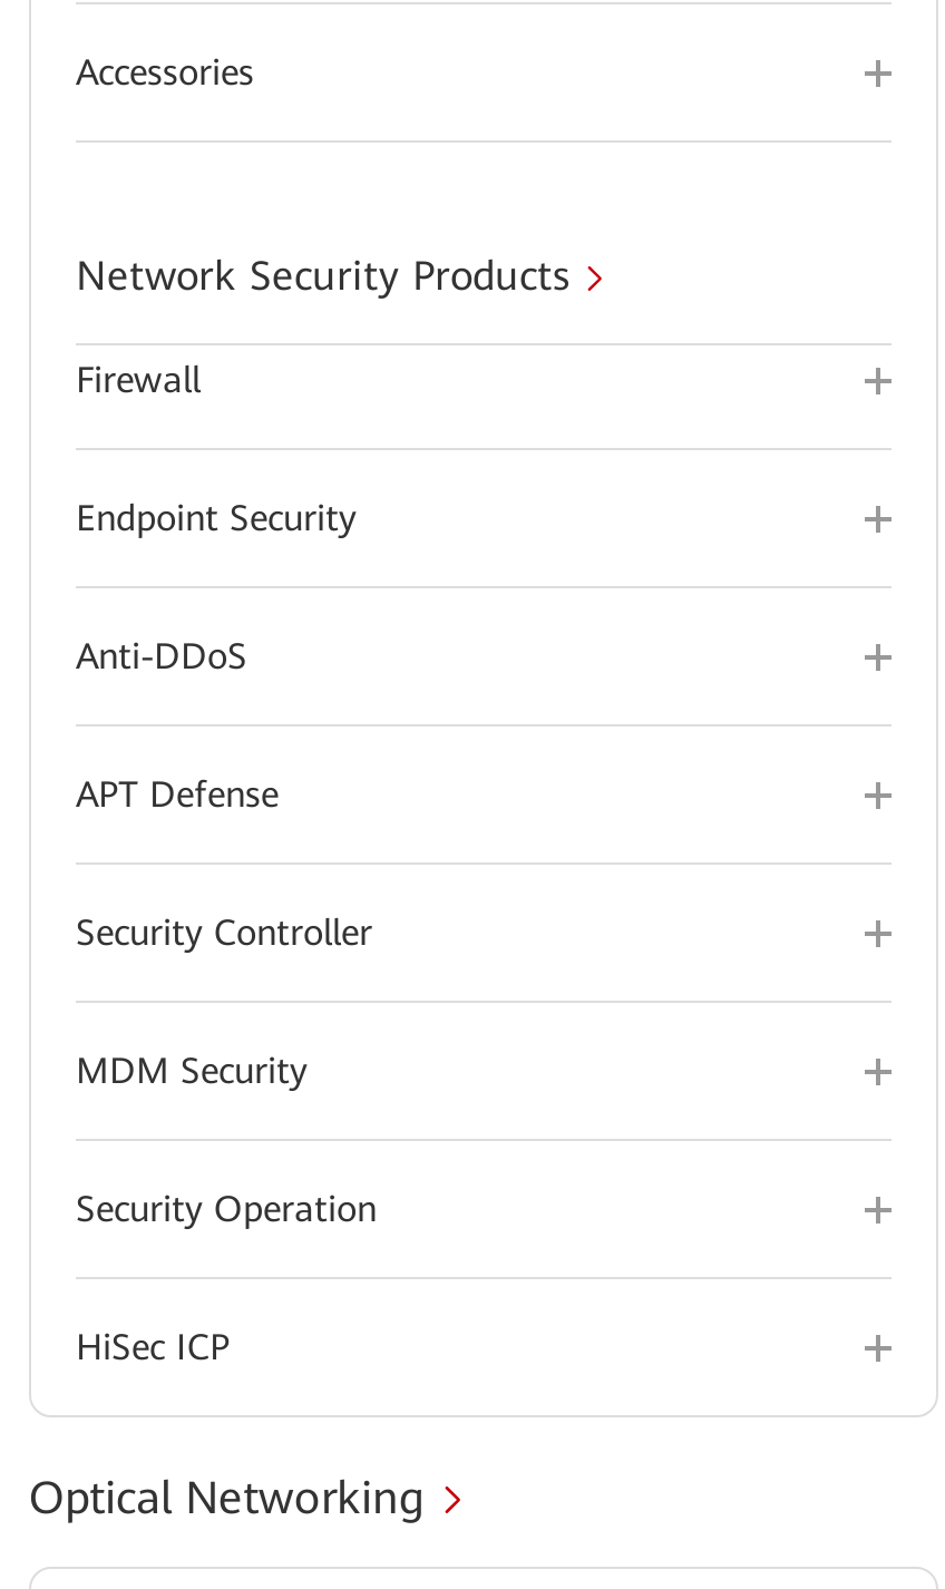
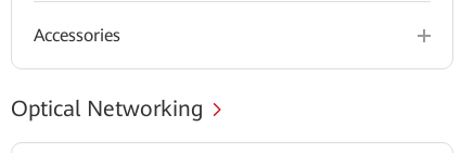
[76,252,571,1368] Network Security Products | Firewall | Endpoint Security | Anti-DDoS | APT Defense | Security Controller | MDM Security | Security Operation | HiSec ICP -> none

